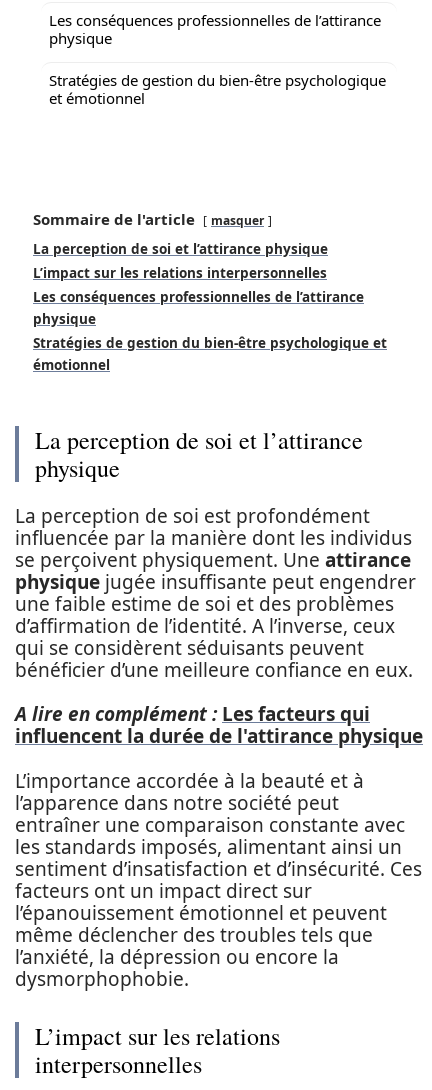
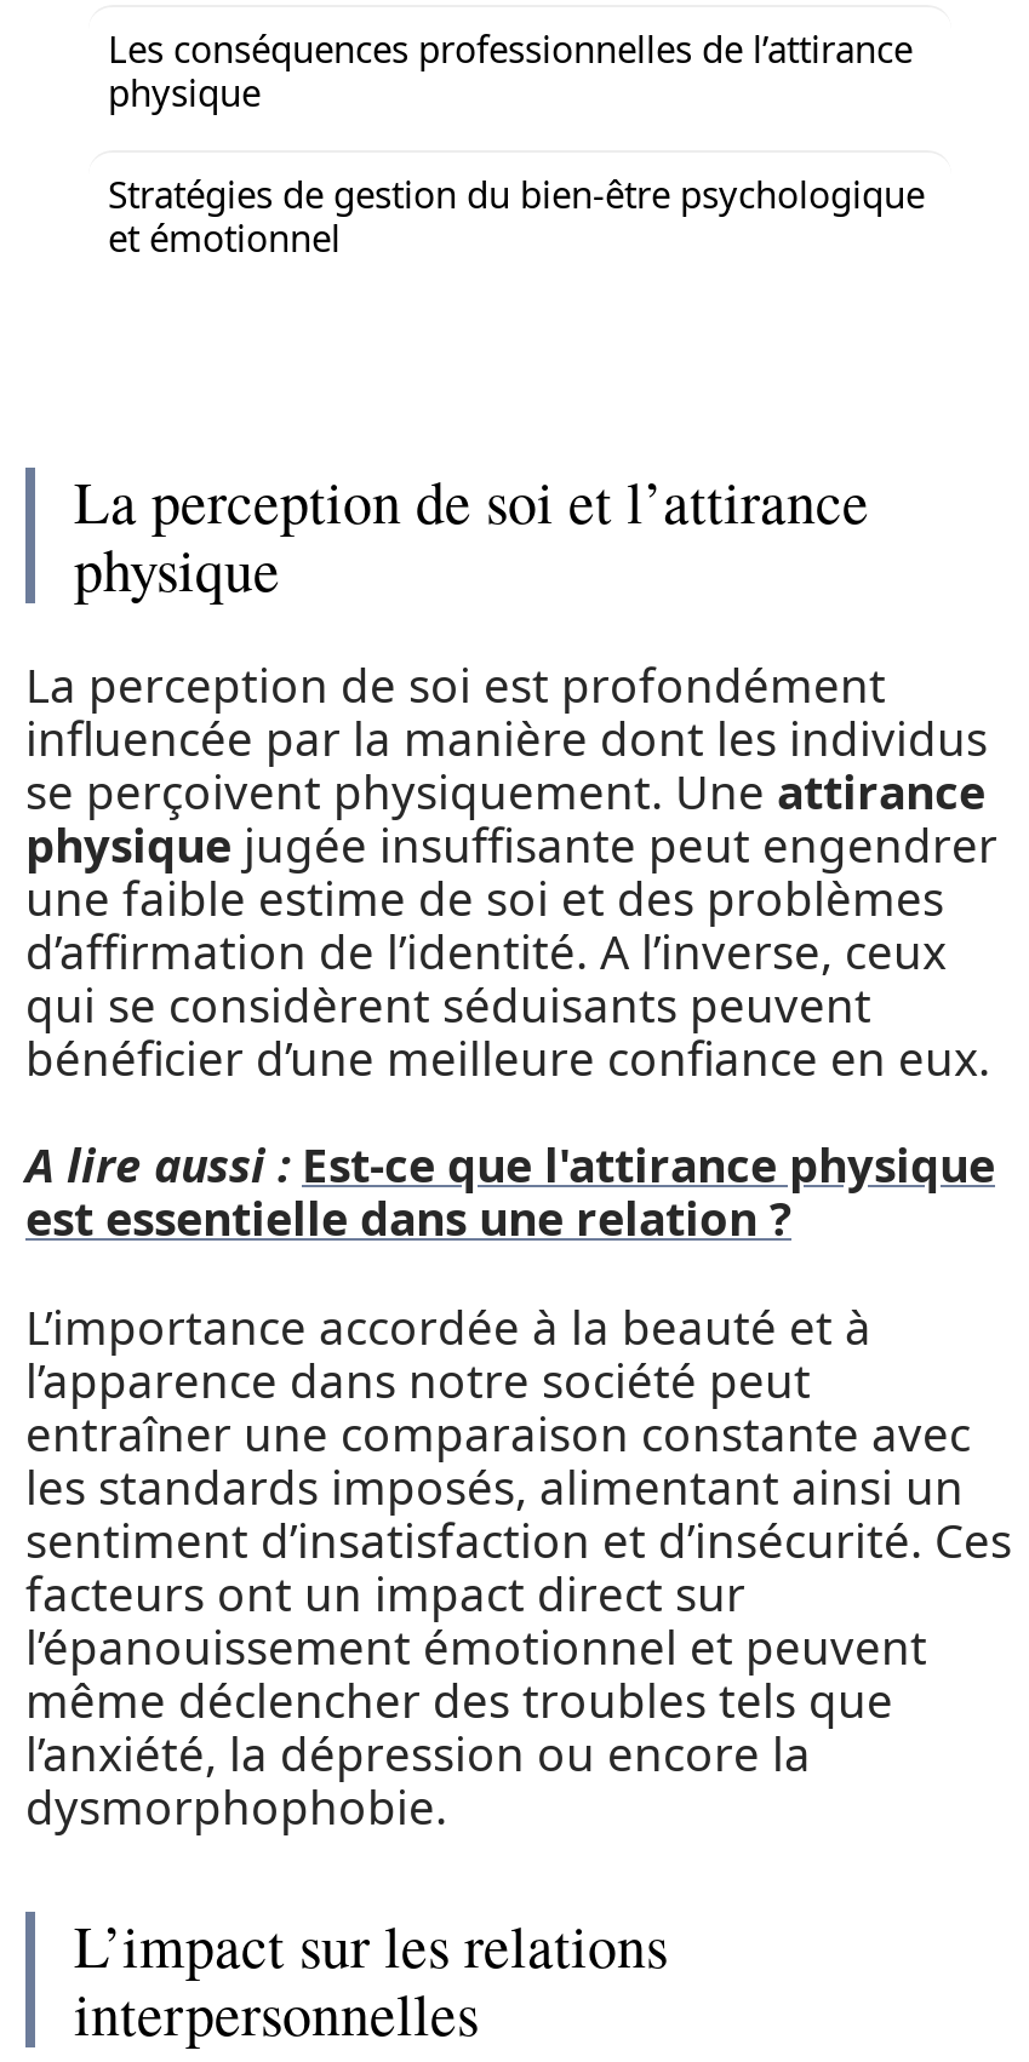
[33,209,387,374] Sommaire de l'article | masquer | La perception de soi et l’attirance physique | L’impact sur les relations interpersonnelles | Les conséquences professionnelles de l’attirance | physique | Stratégies de gestion du bien-être psychologique et | émotionnel -> none
[15,701,423,749] A lire en complément : Les facteurs qui | influencent la durée de l'attirance physique -> [25,1134,995,1250] A lire aussi : Est-ce que l'attirance physique | est essentielle dans une relation ?

